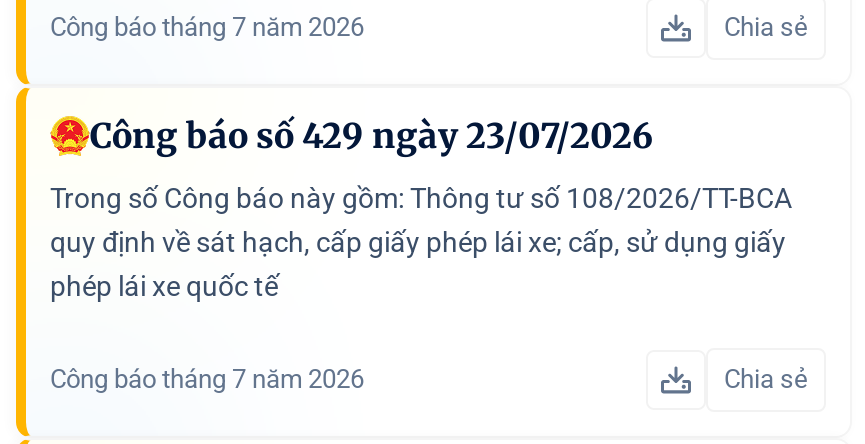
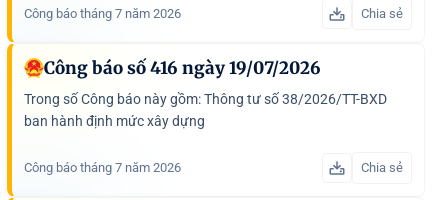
[90,113,654,157] Công báo số 429 ngày 23/07/2026 -> [44,56,321,78] Công báo số 416 ngày 19/07/2026
[50,181,792,301] Trong số Công báo này gồm: Thông tư số 108/2026/TT-BCA | quy định về sát hạch, cấp giấy phép lái xe; cấp, sử dụng giấy | phép lái xe quốc tế -> [24,90,387,128] Trong số Công báo này gồm: Thông tư số 38/2026/TT-BXD | ban hành định mức xây dựng

